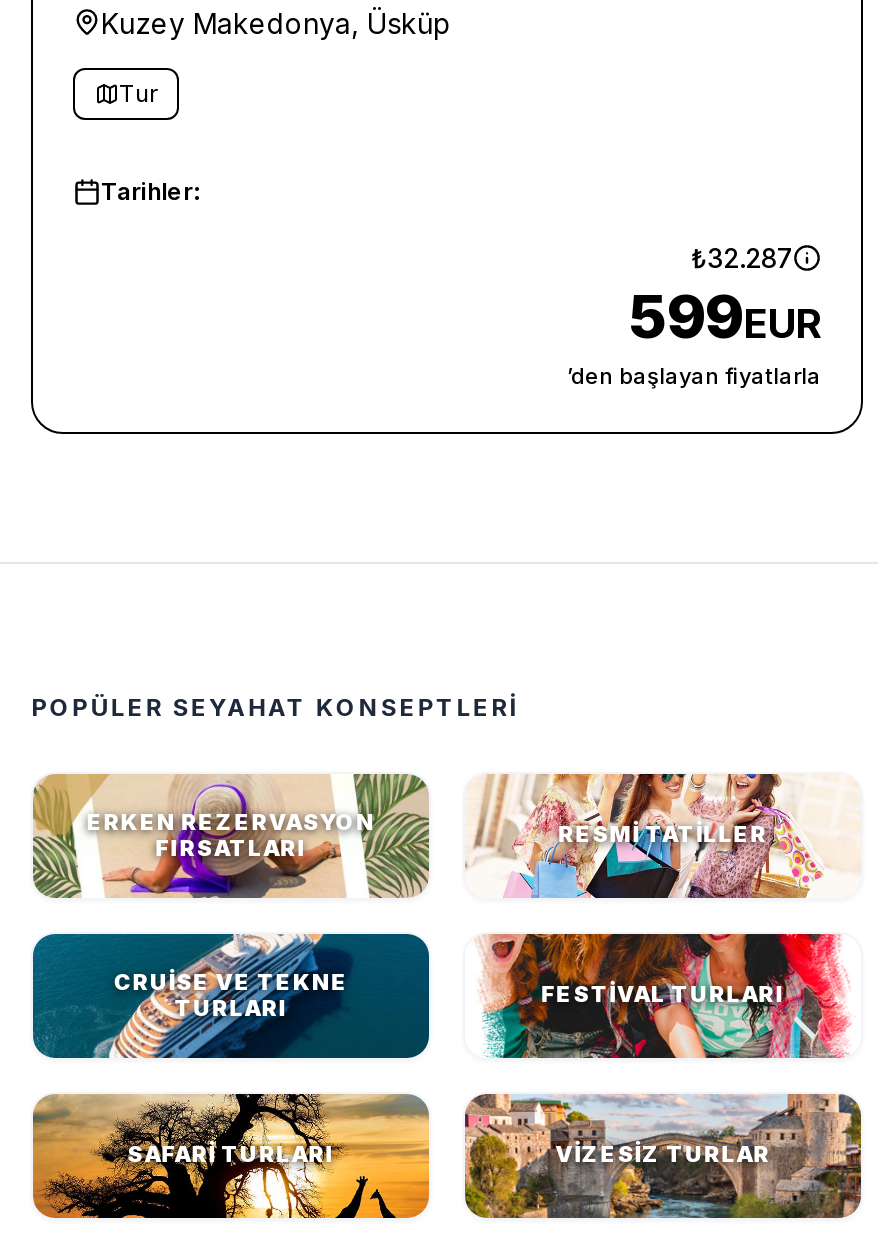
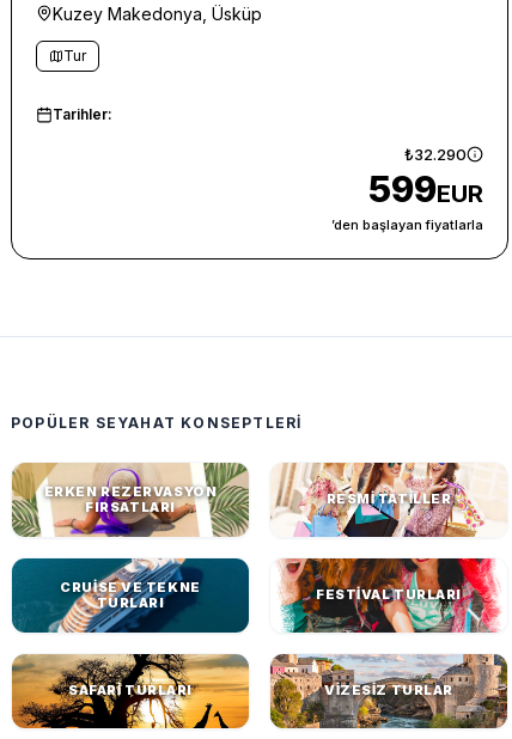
[691,242,793,274] ₺32.287 -> [404,145,467,164] ₺32.290

